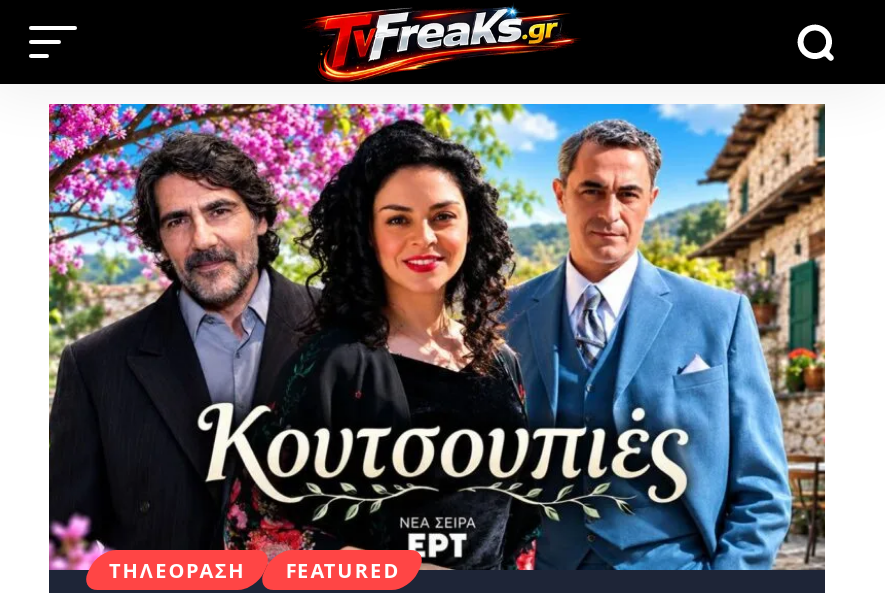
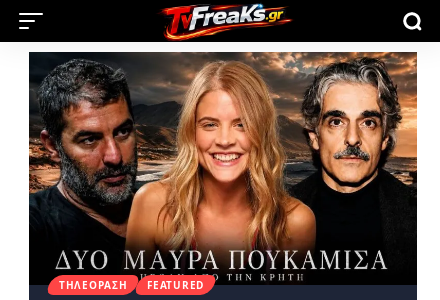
[47,102,827,572] [image] -> [28,51,418,285] [image]

